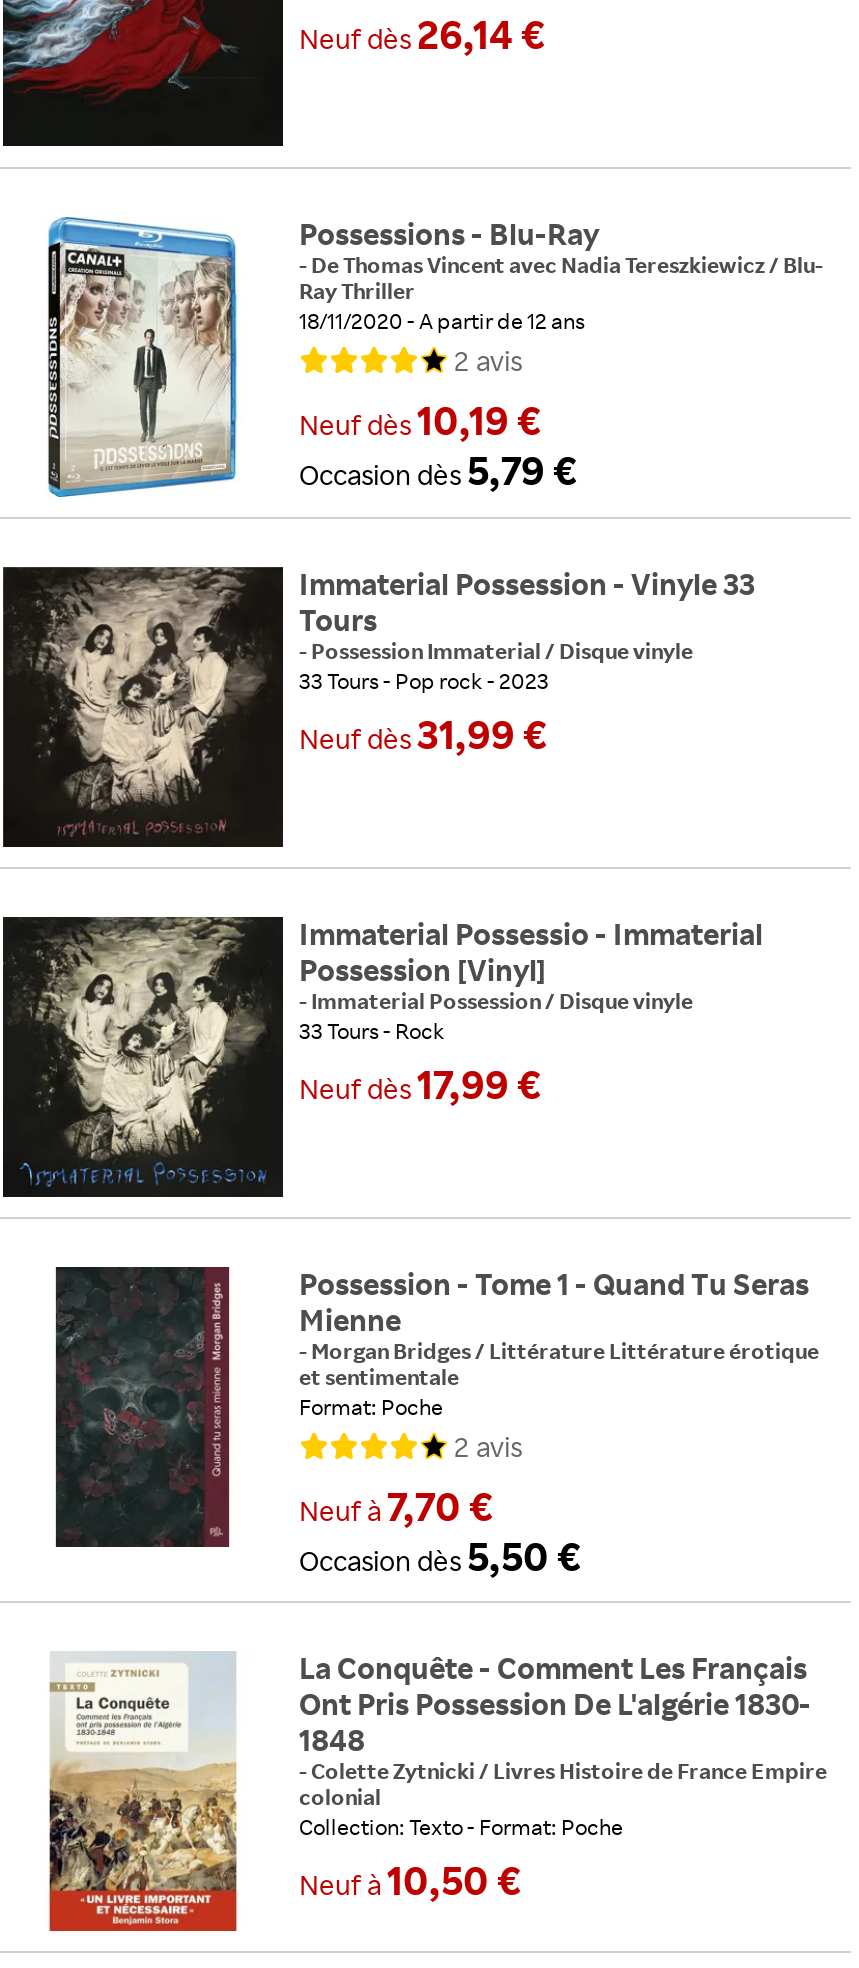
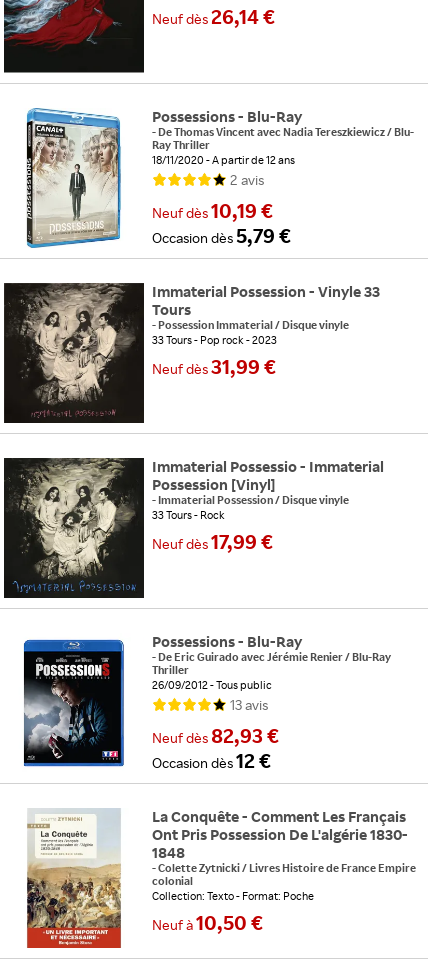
[43,1264,819,1581] [image] | Possession - Tome 1 - Quand Tu Seras | Mienne | - Morgan Bridges / Littérature Littérature érotique | et sentimentale | Format: Poche | 2 avis | Neufà7,70 € | Occasion dès5,50 € -> [23,632,391,772] [image] | Possessions - Blu-Ray | - De Eric Guirado avec Jérémie Renier / Blu-Ray | Thriller | 26/09/2012 Tous public | 13 avis | Neufdès82,93 € | Occasion dès12 €

